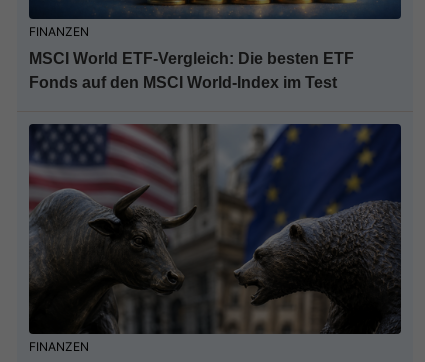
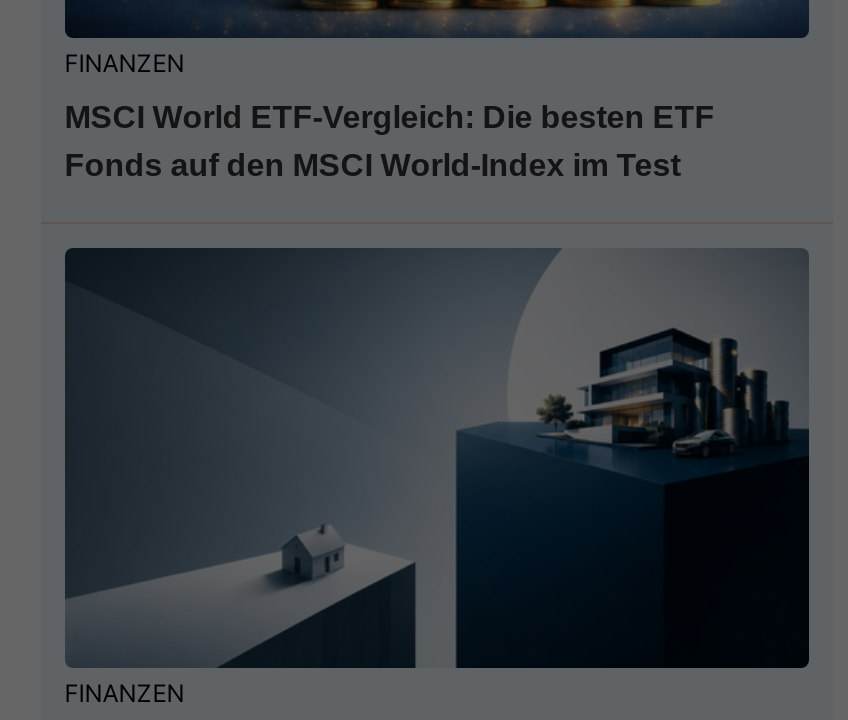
[28,123,401,335] [image] -> [63,246,809,670] [image]

